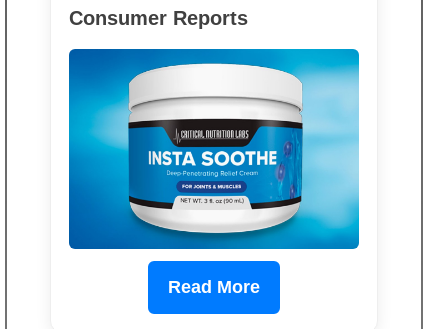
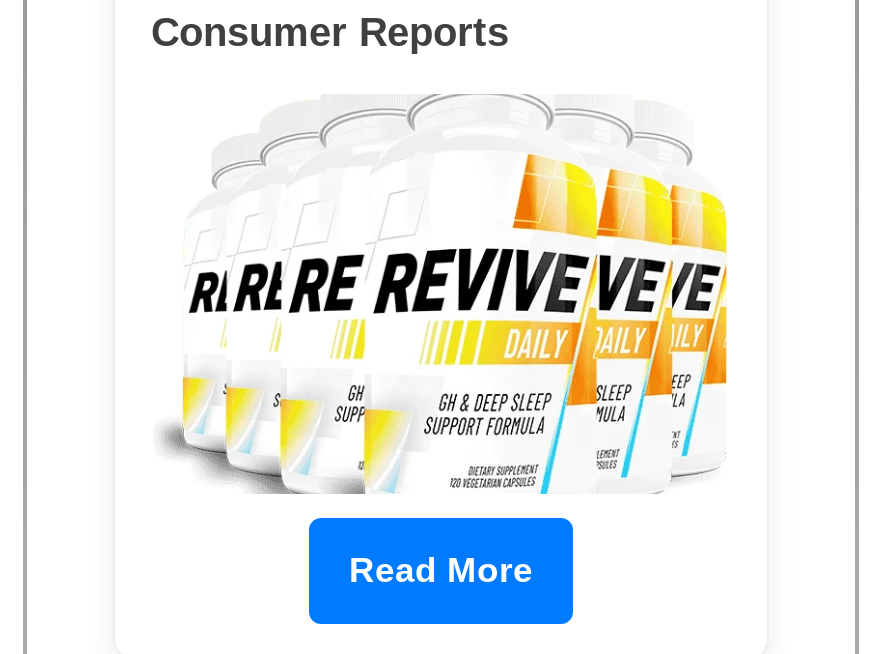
[68,48,360,250] [image] -> [151,94,731,494] [image]

